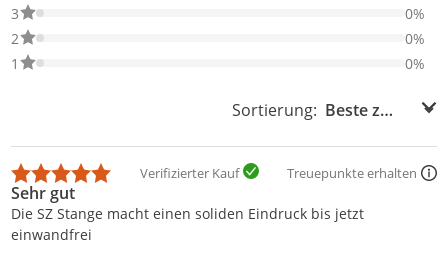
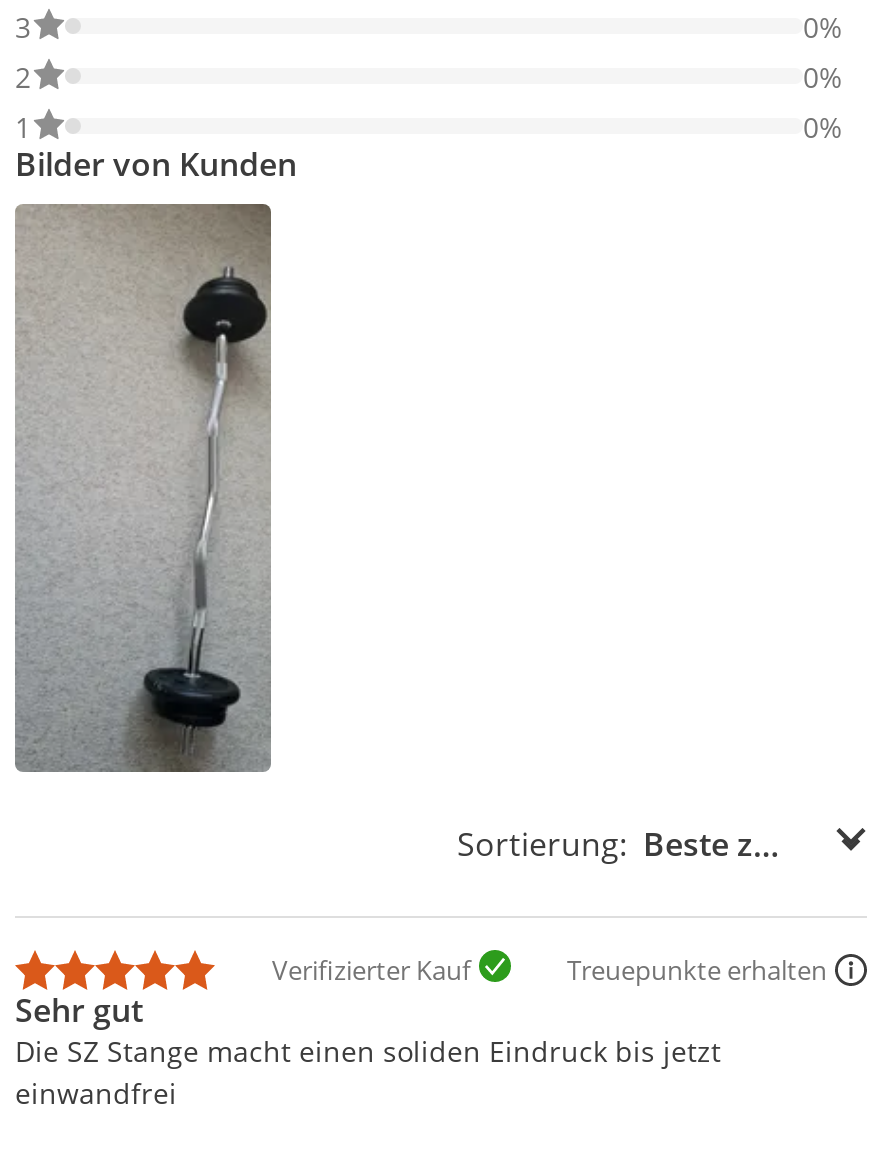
none -> [13,202,273,774] [image]
none -> [15,142,297,186] Bilder von Kunden

